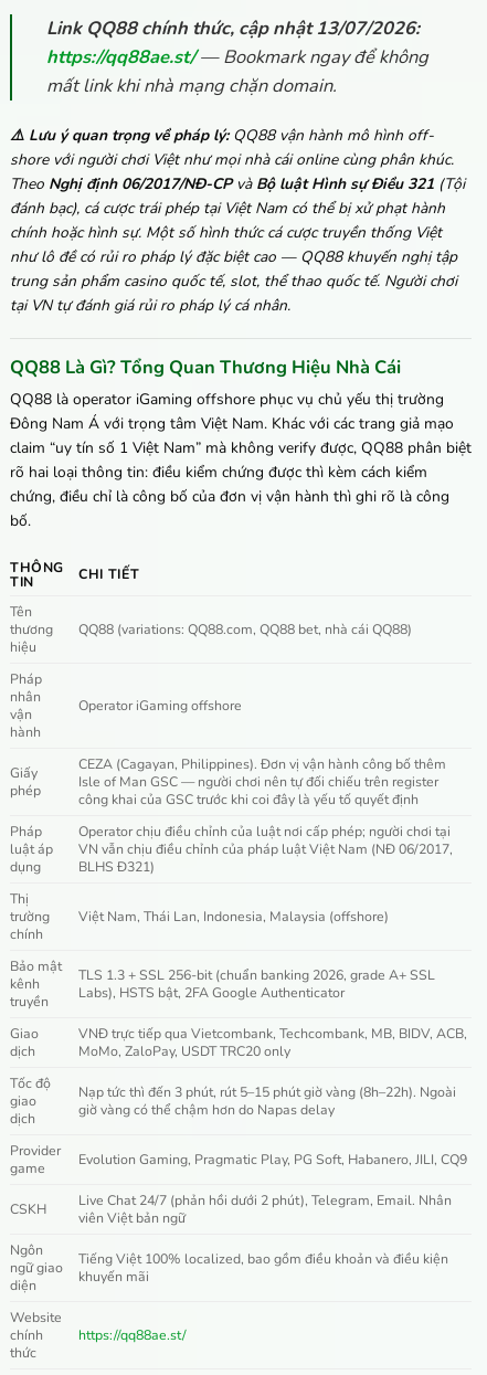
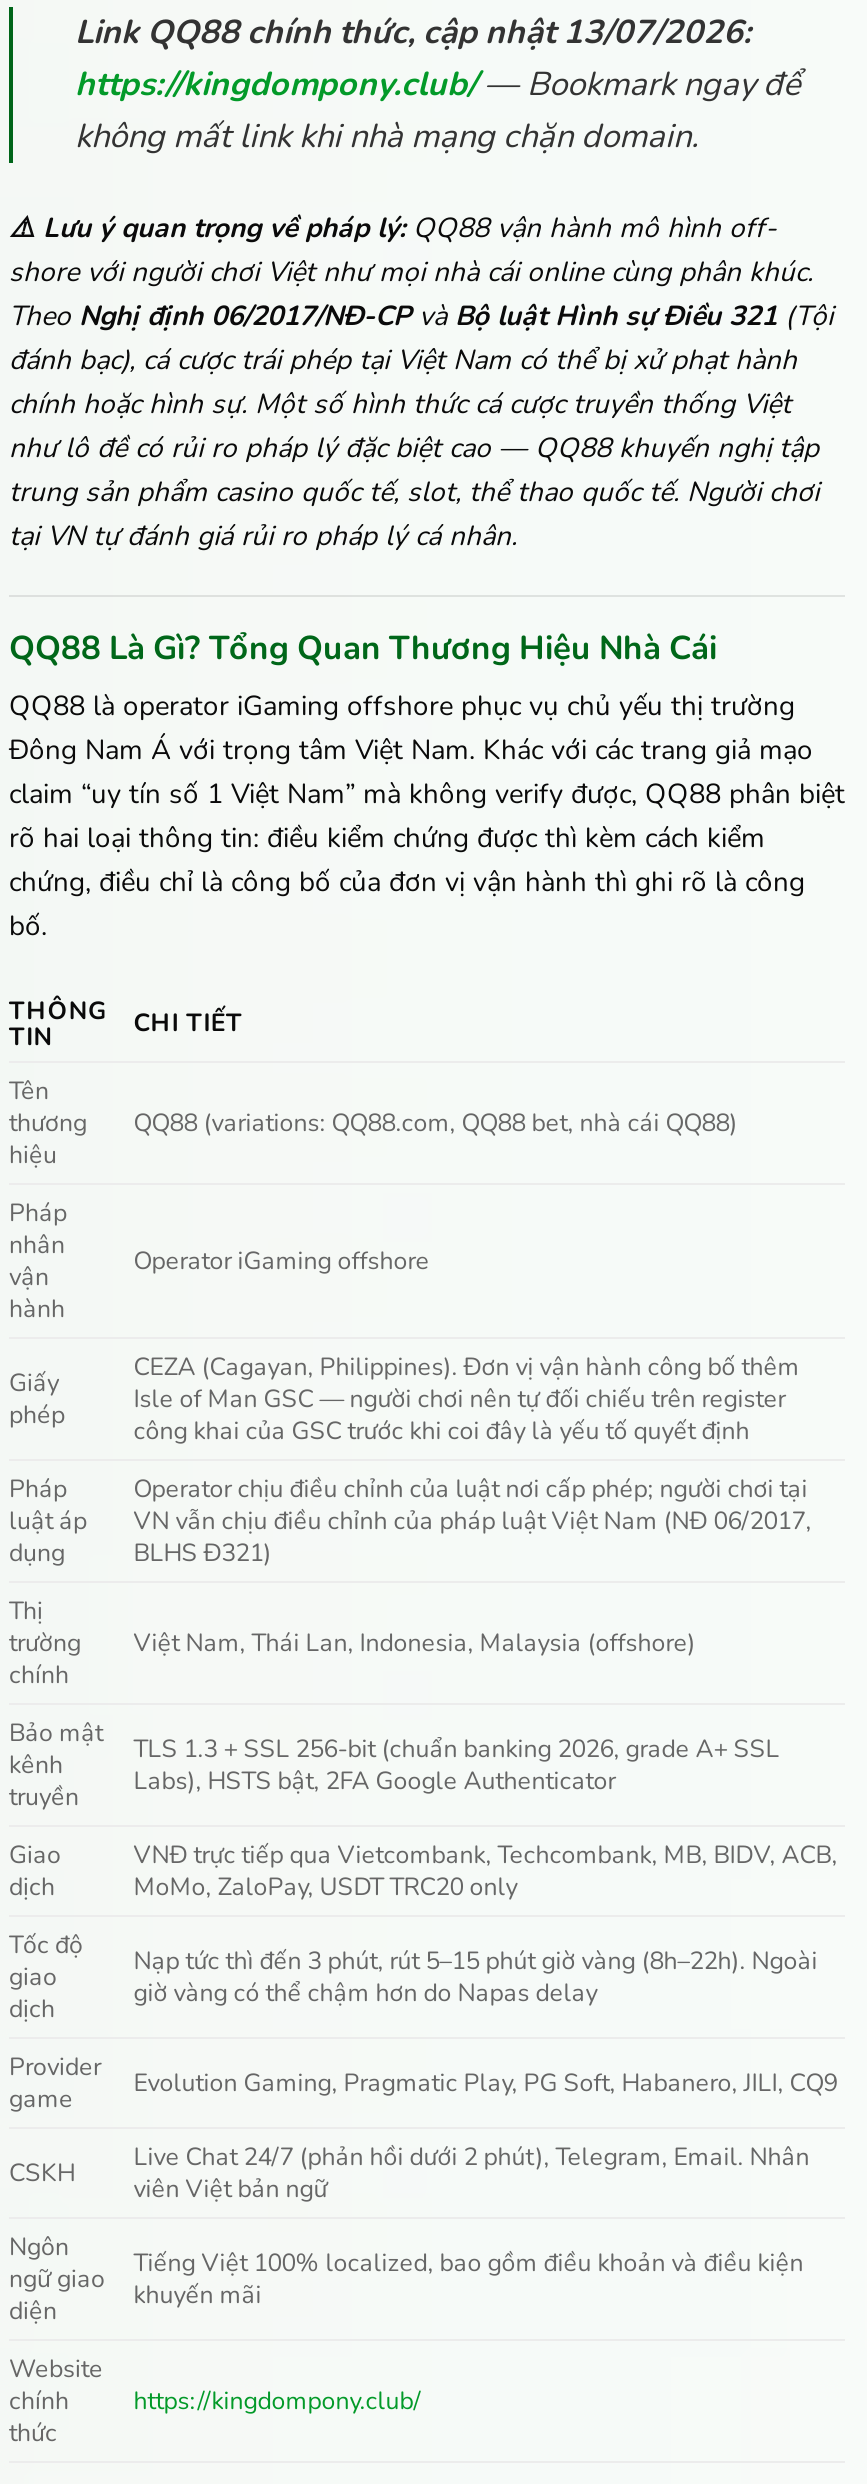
[46,44,428,98] https://qq88ae.st/— Bookmark ngay để không | mất link khi nhà mạng chặn domain. -> [75,62,801,160] https://kingdompony.club/— Bookmark ngay để | không mất link khi nhà mạng chặn domain.
[79,1325,187,1344] https://qq88ae.st/ -> [133,2383,421,2417] https://kingdompony.club/

